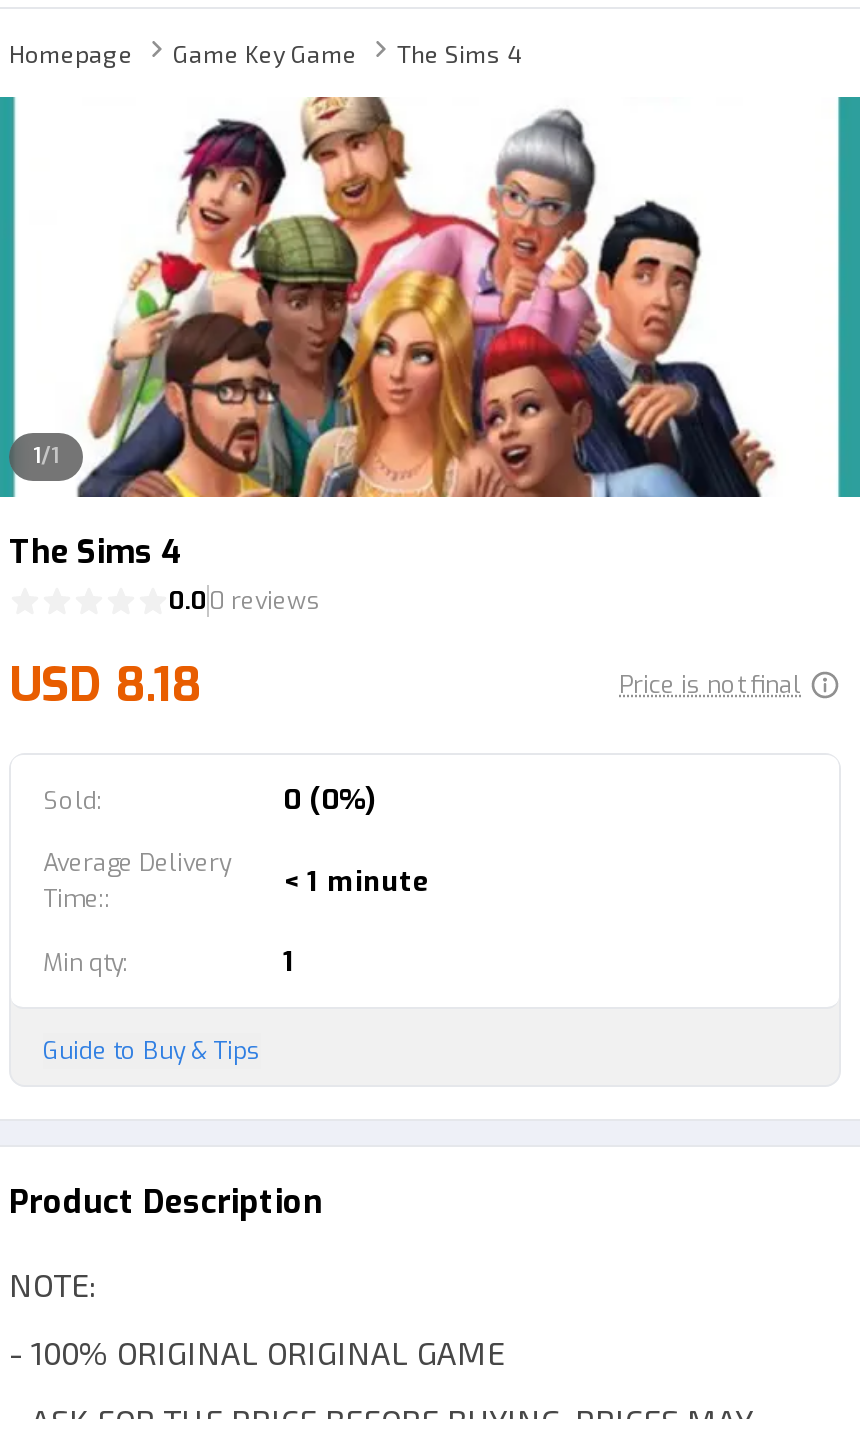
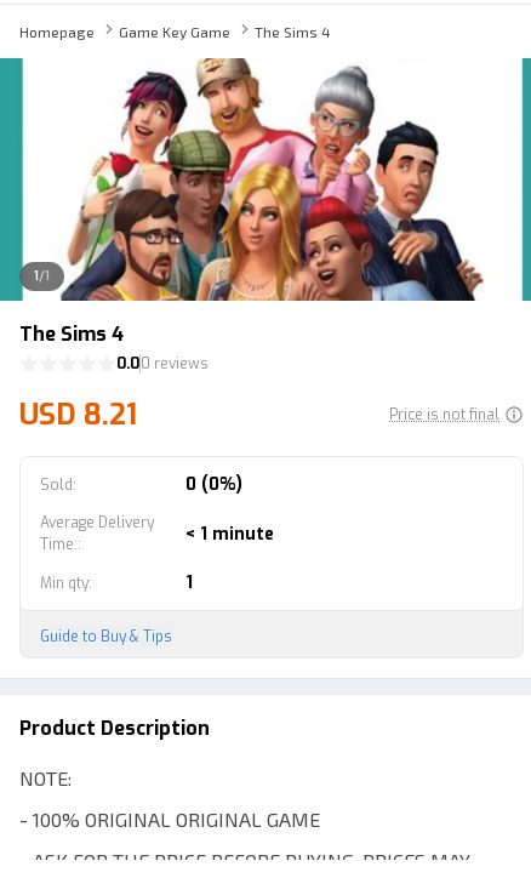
[9,653,201,717] USD 8.18 -> [19,395,137,434] USD 8.21

